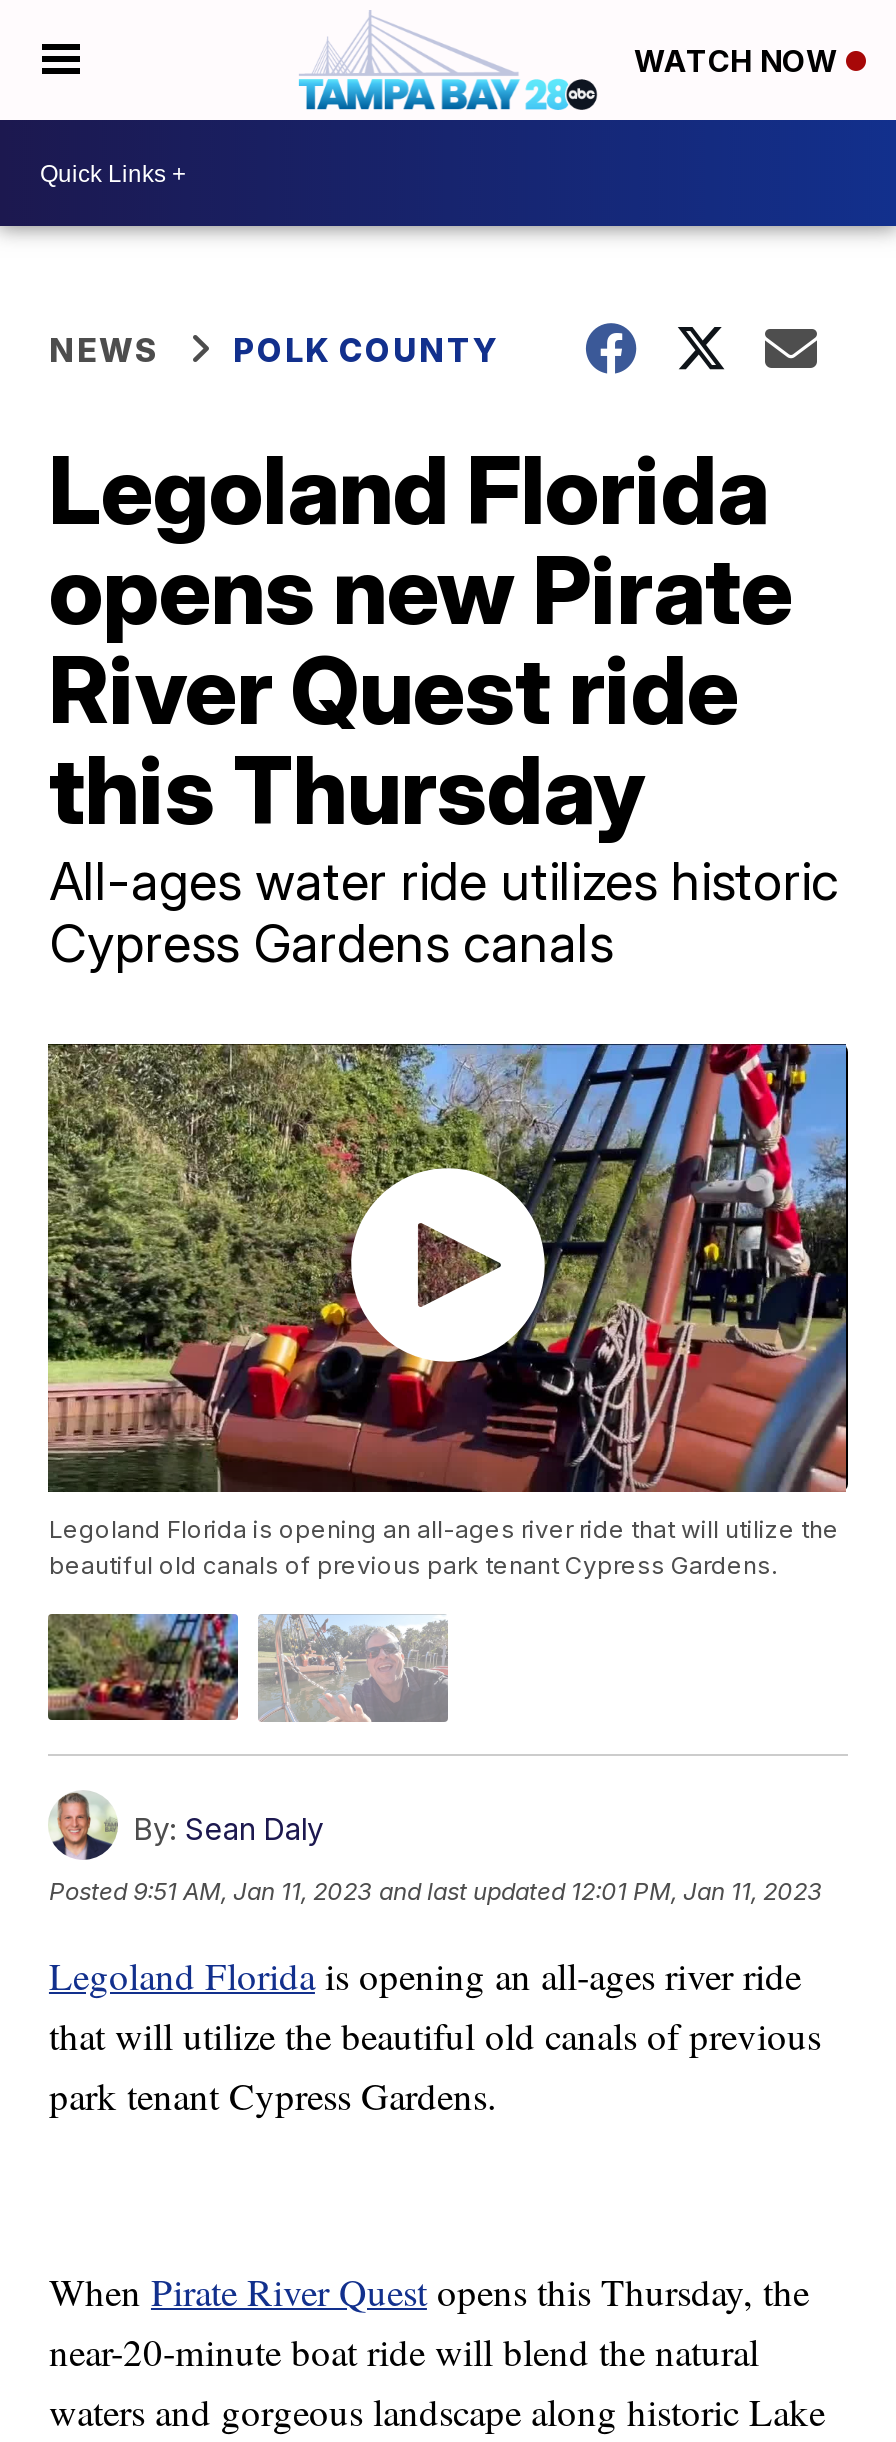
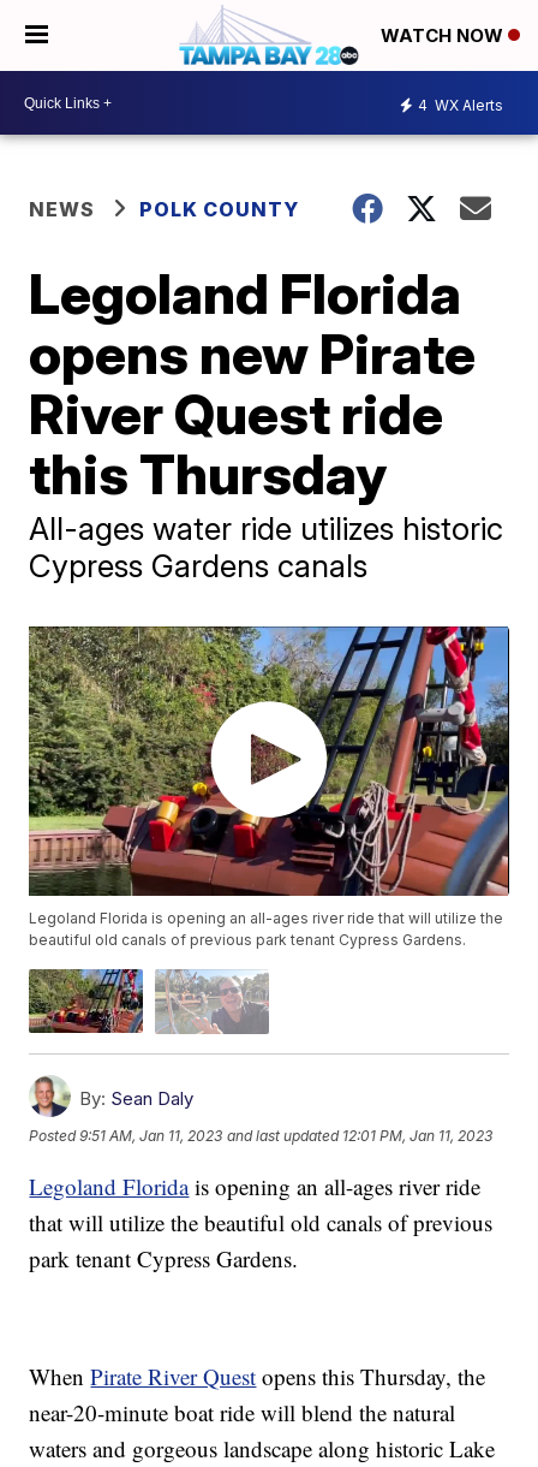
none -> [418,96,503,114] 4 WX Alerts

